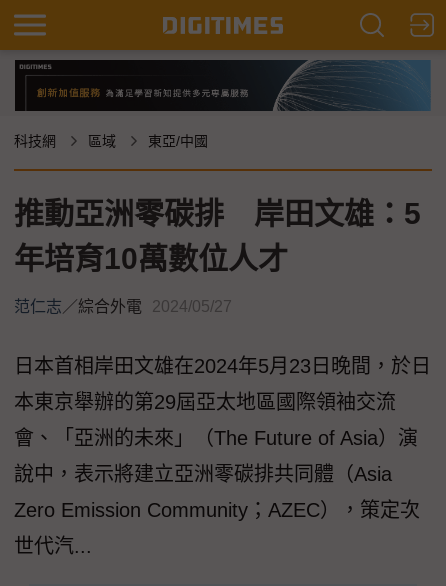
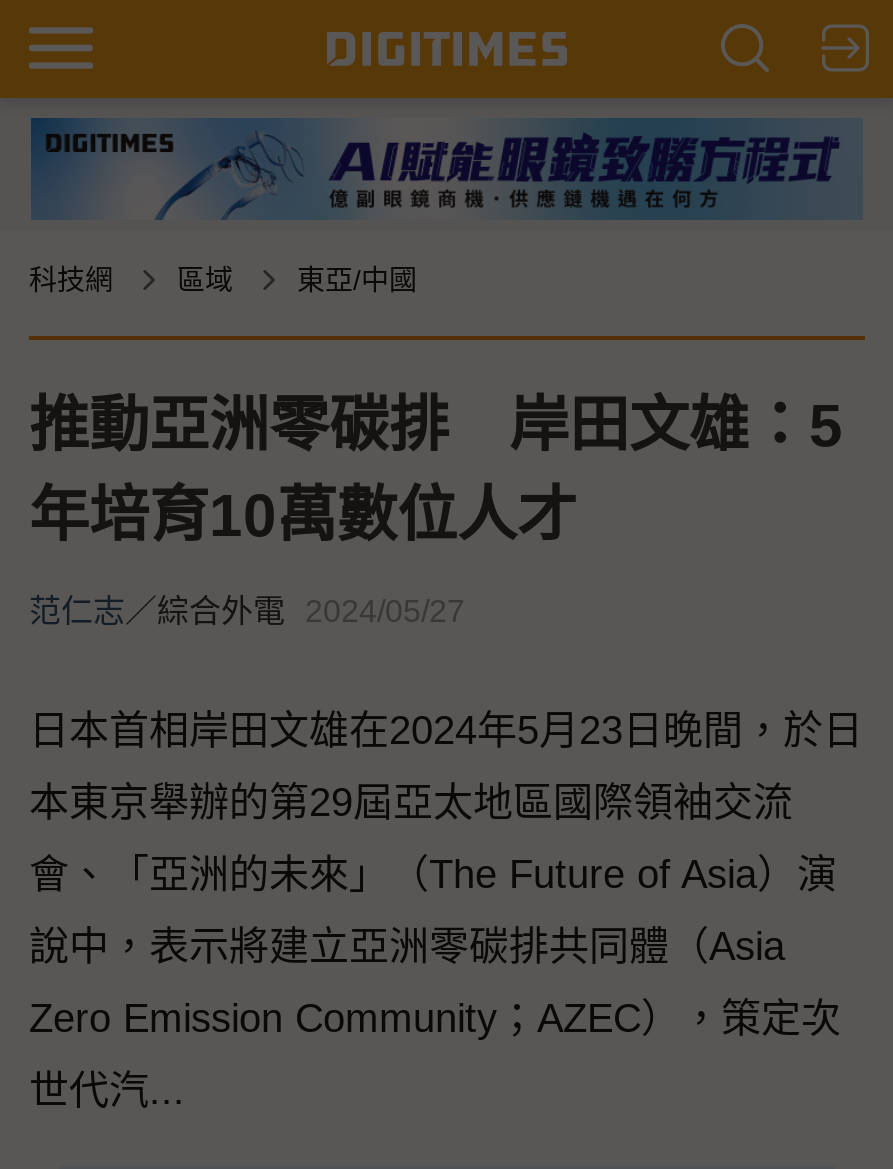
[14,59,430,112] [image] -> [29,116,859,220] [image]

